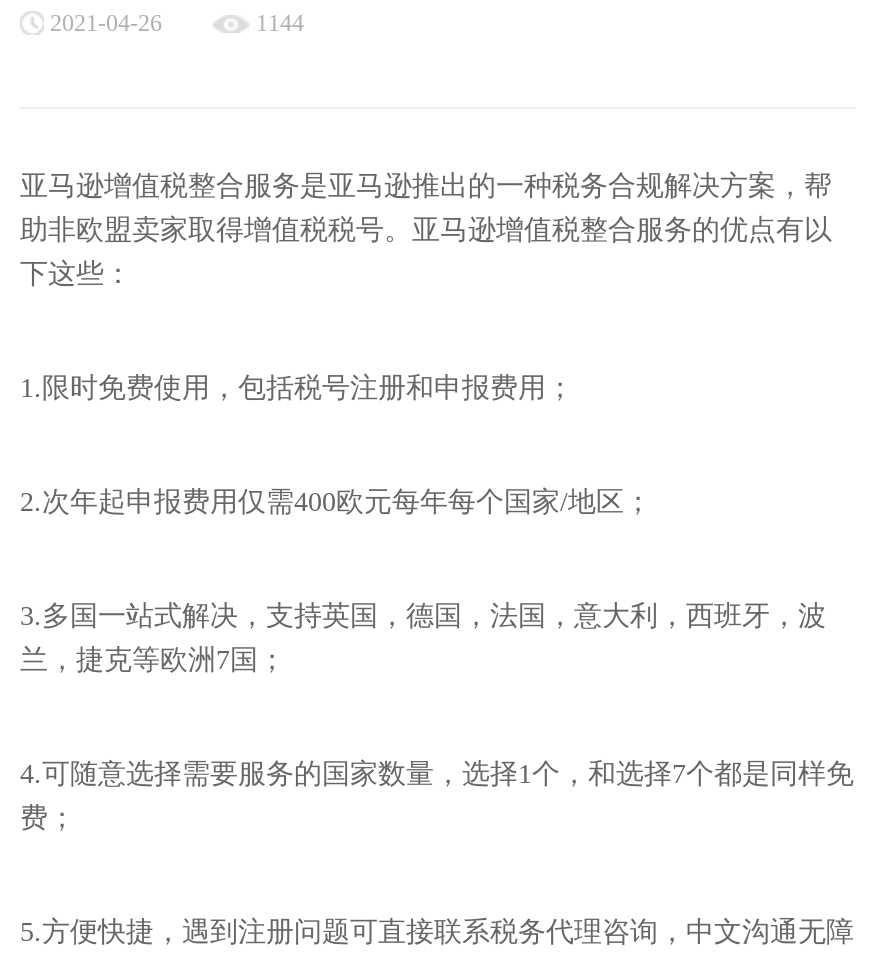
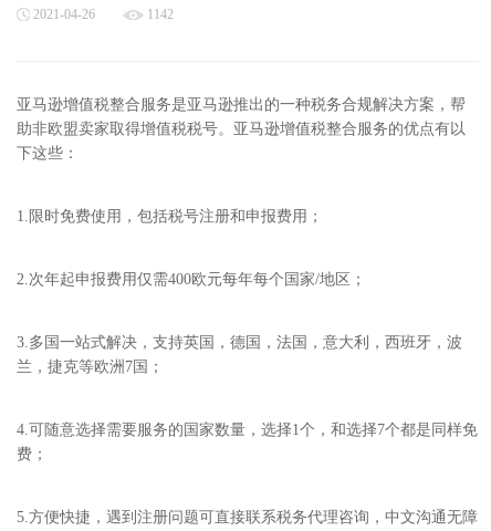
[256,9,304,37] 1144 -> [147,7,174,22] 1142

